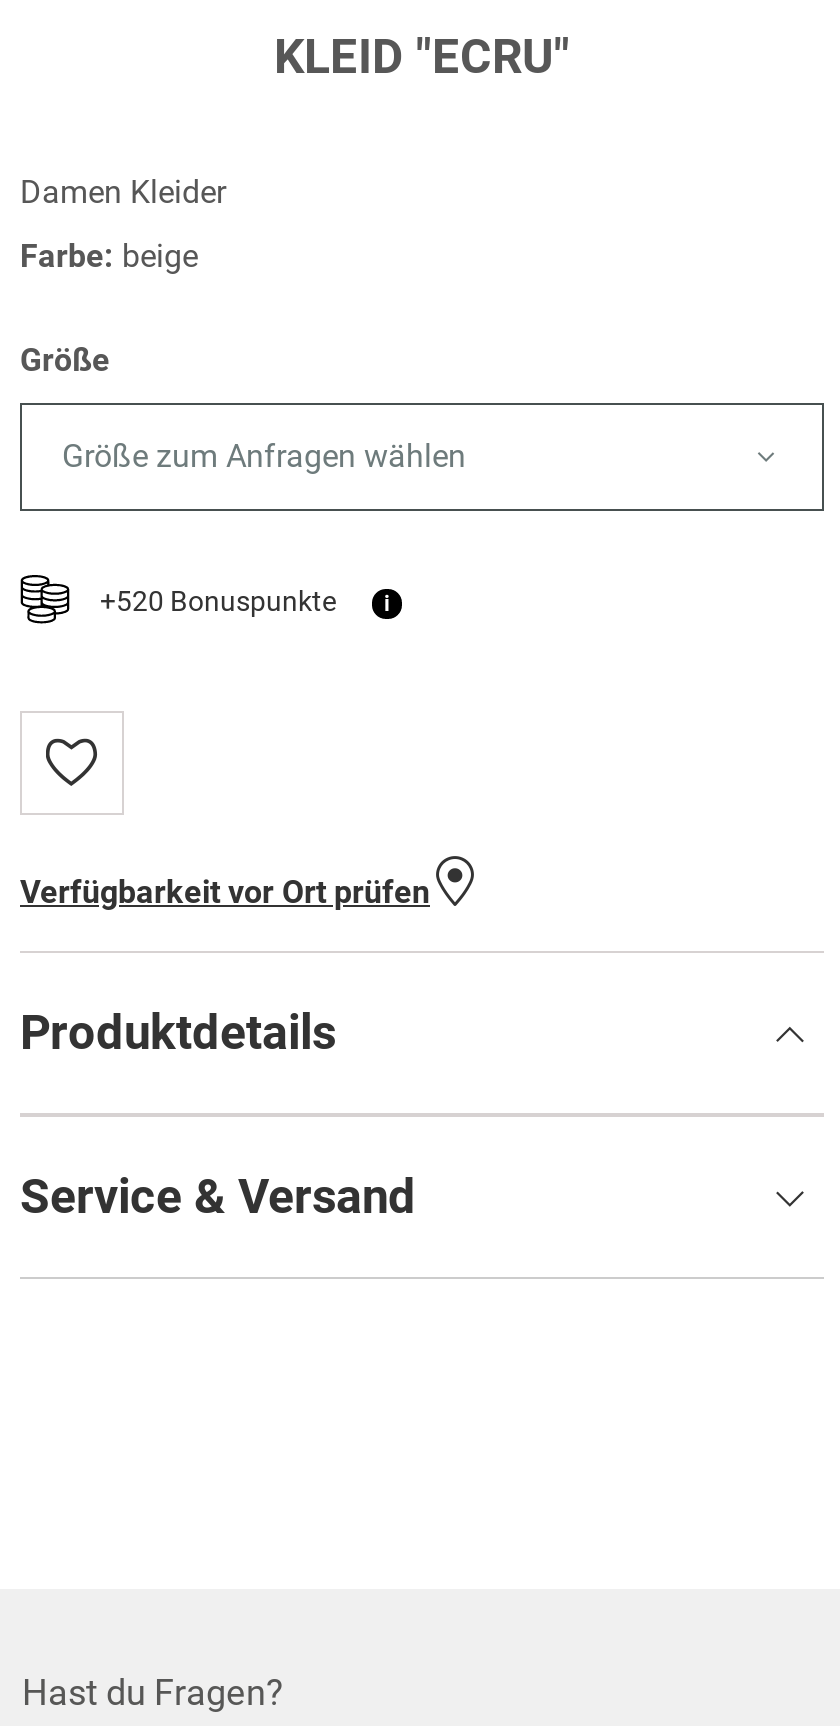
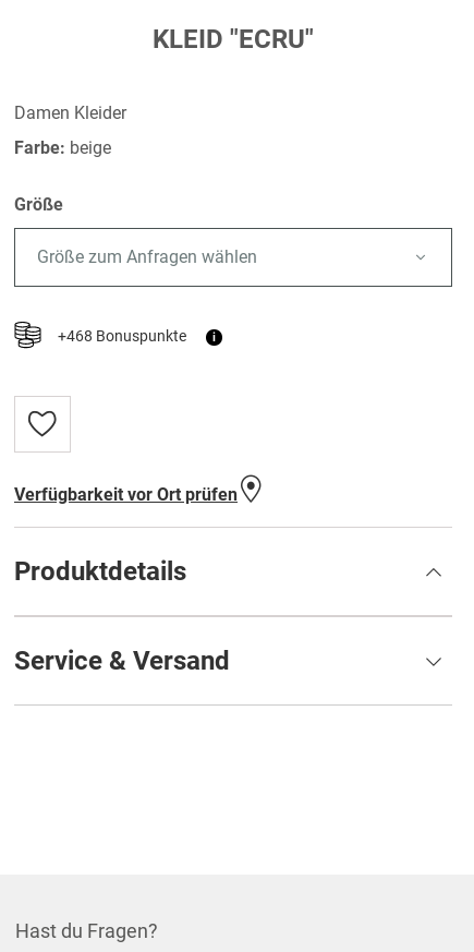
[100,585,336,617] +520 Bonuspunkte -> [58,327,186,345] +468 Bonuspunkte

